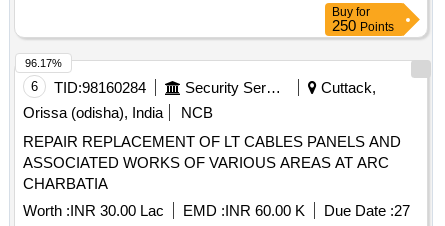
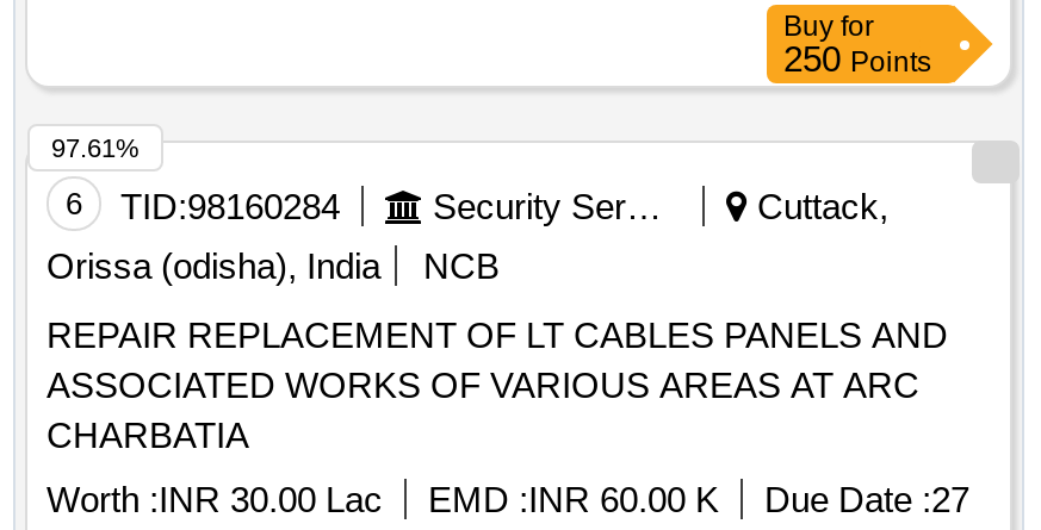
[25,57,62,69] 96.17% -> [51,134,140,162] 97.61%

